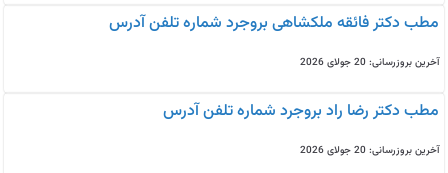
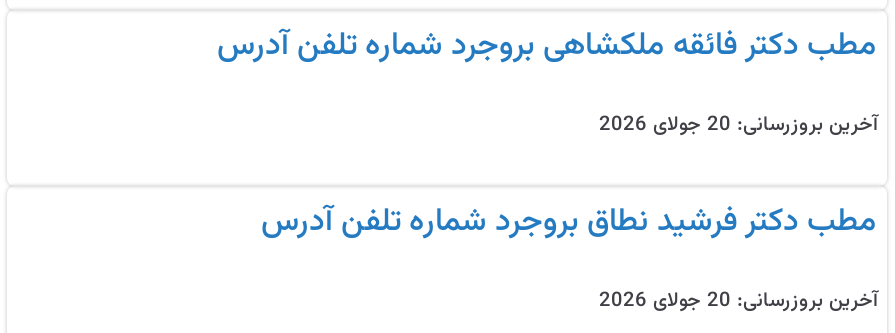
[163,99,439,124] مطب دکتر رضا راد بروجرد شماره تلفن آدرس -> [261,199,877,249] مطب دکتر فرشید نطاق بروجرد شماره تلفن آدرس

